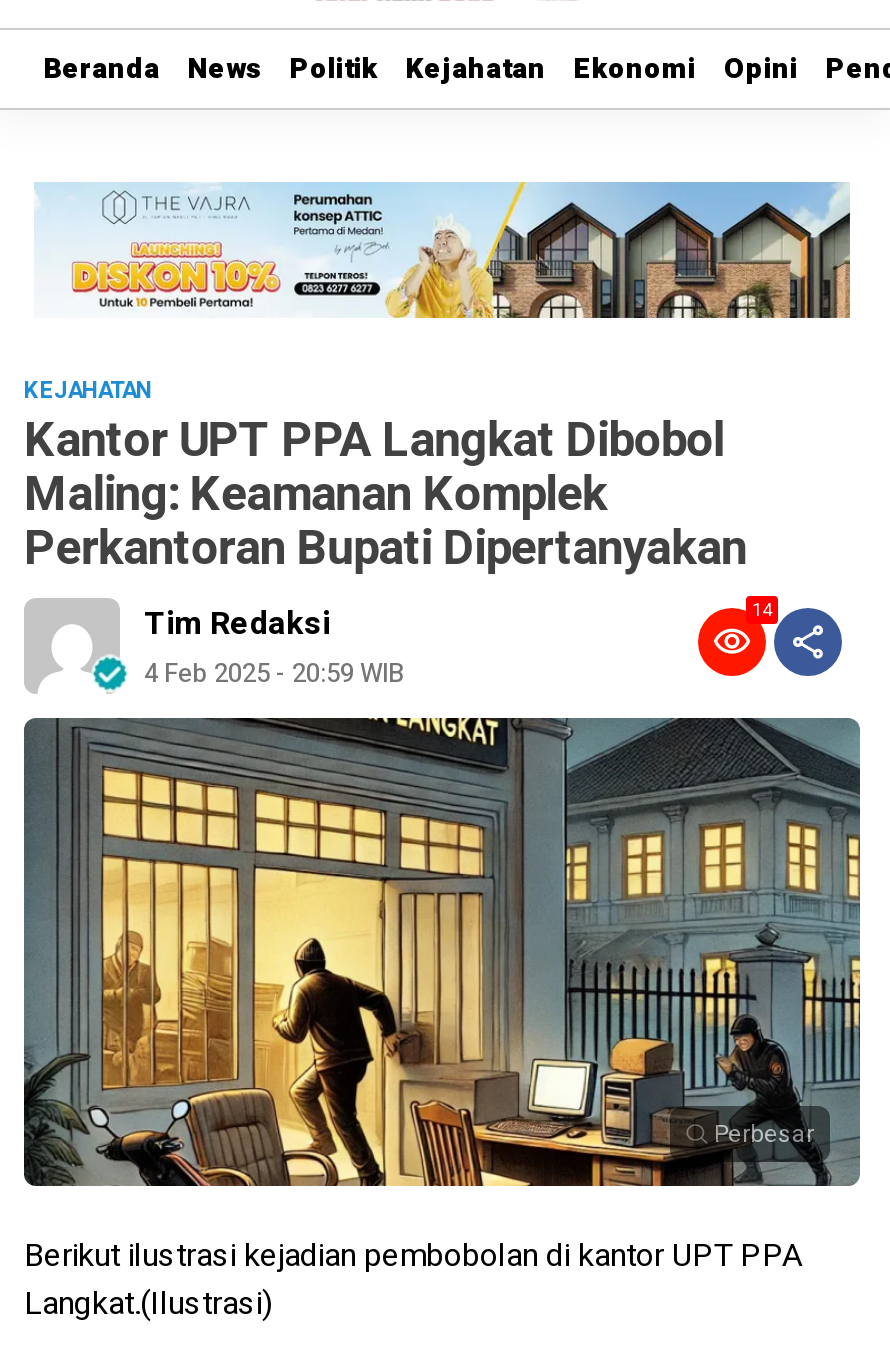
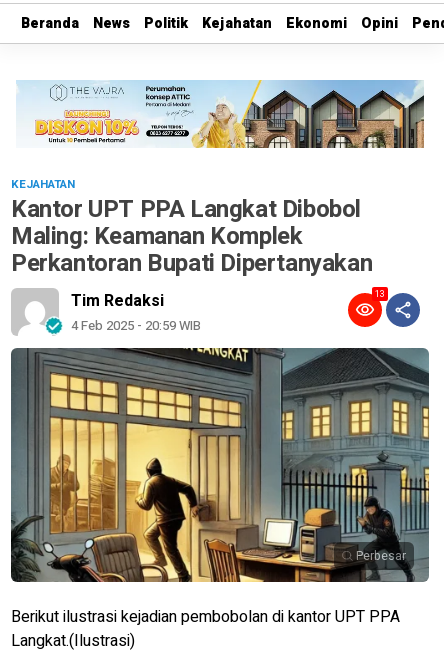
[752,599,772,625] 14 -> [375,288,385,301] 13

